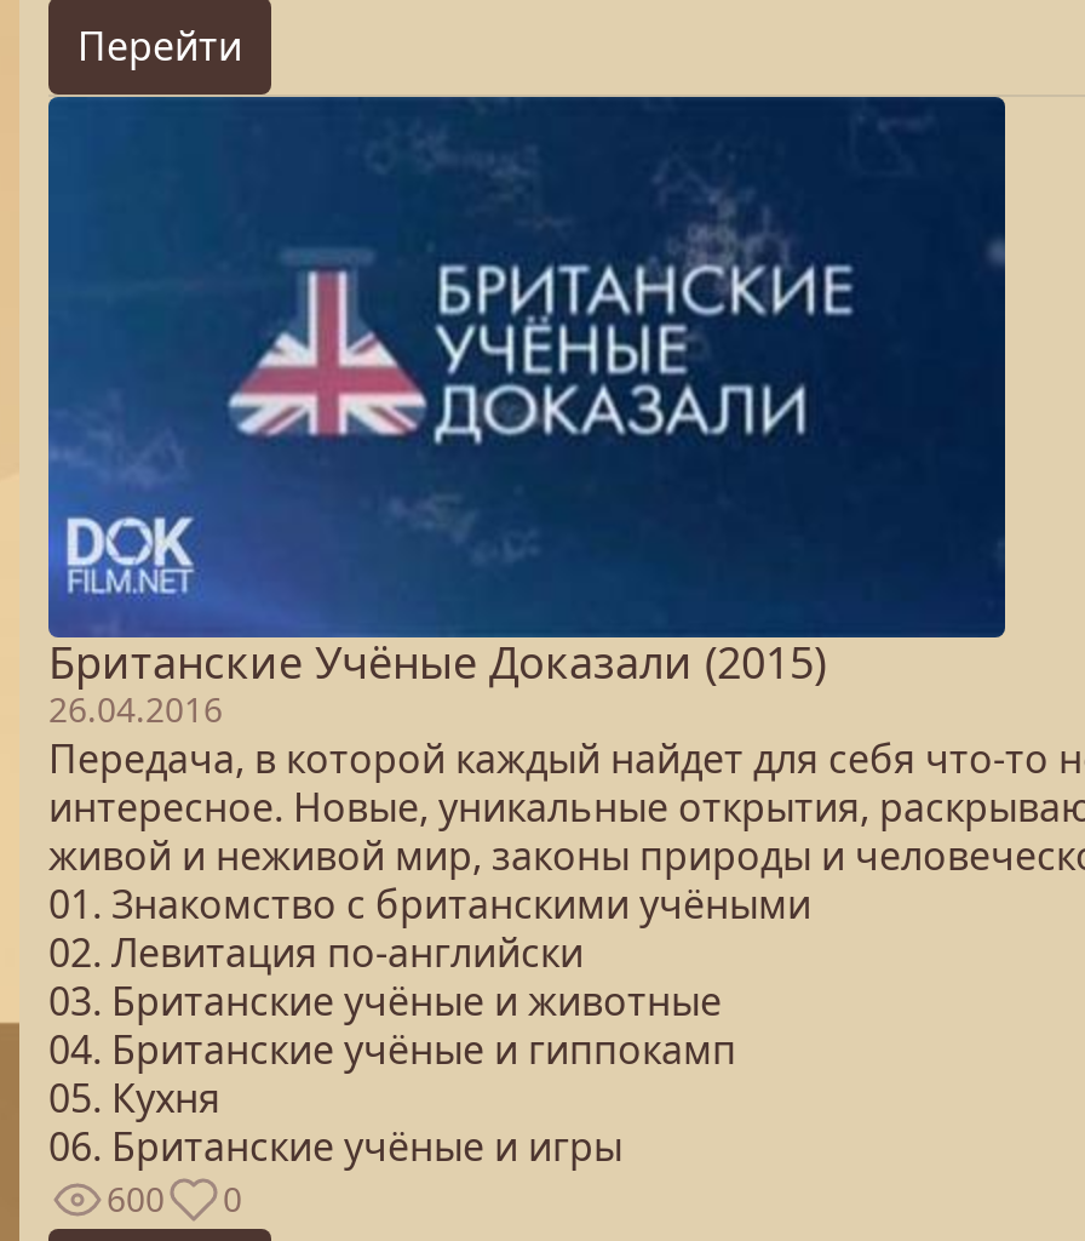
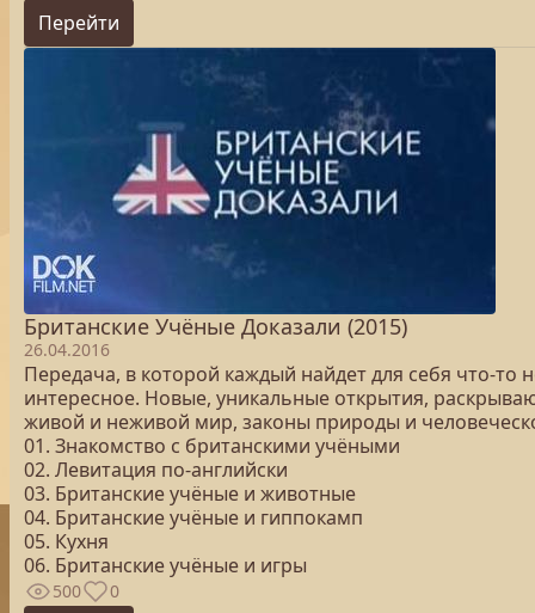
[107,1176,242,1222] 600 0 -> [53,580,119,602] 500 0

